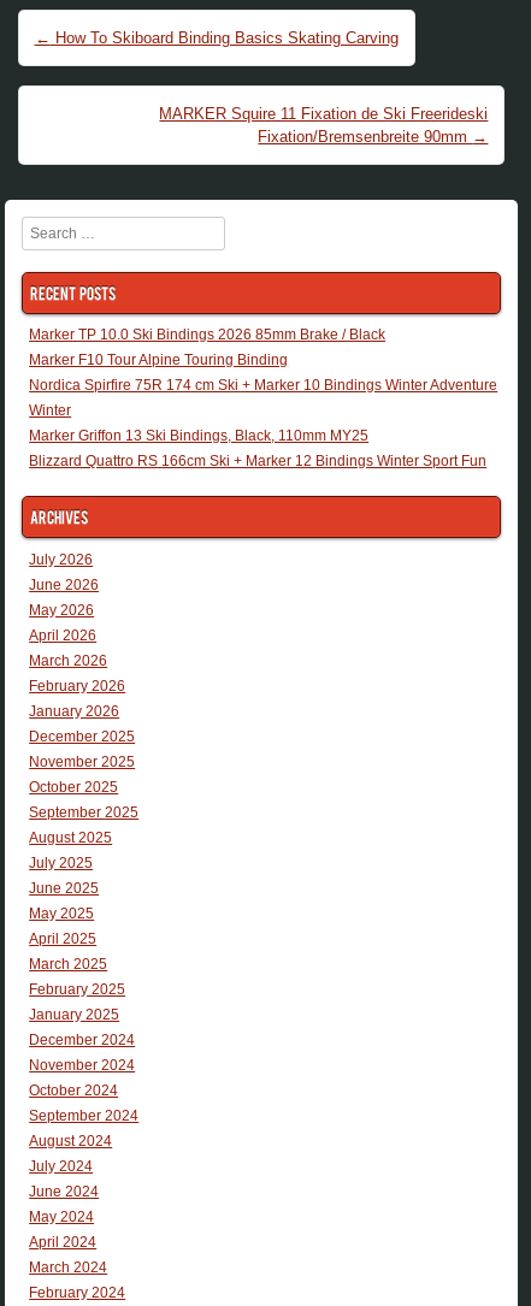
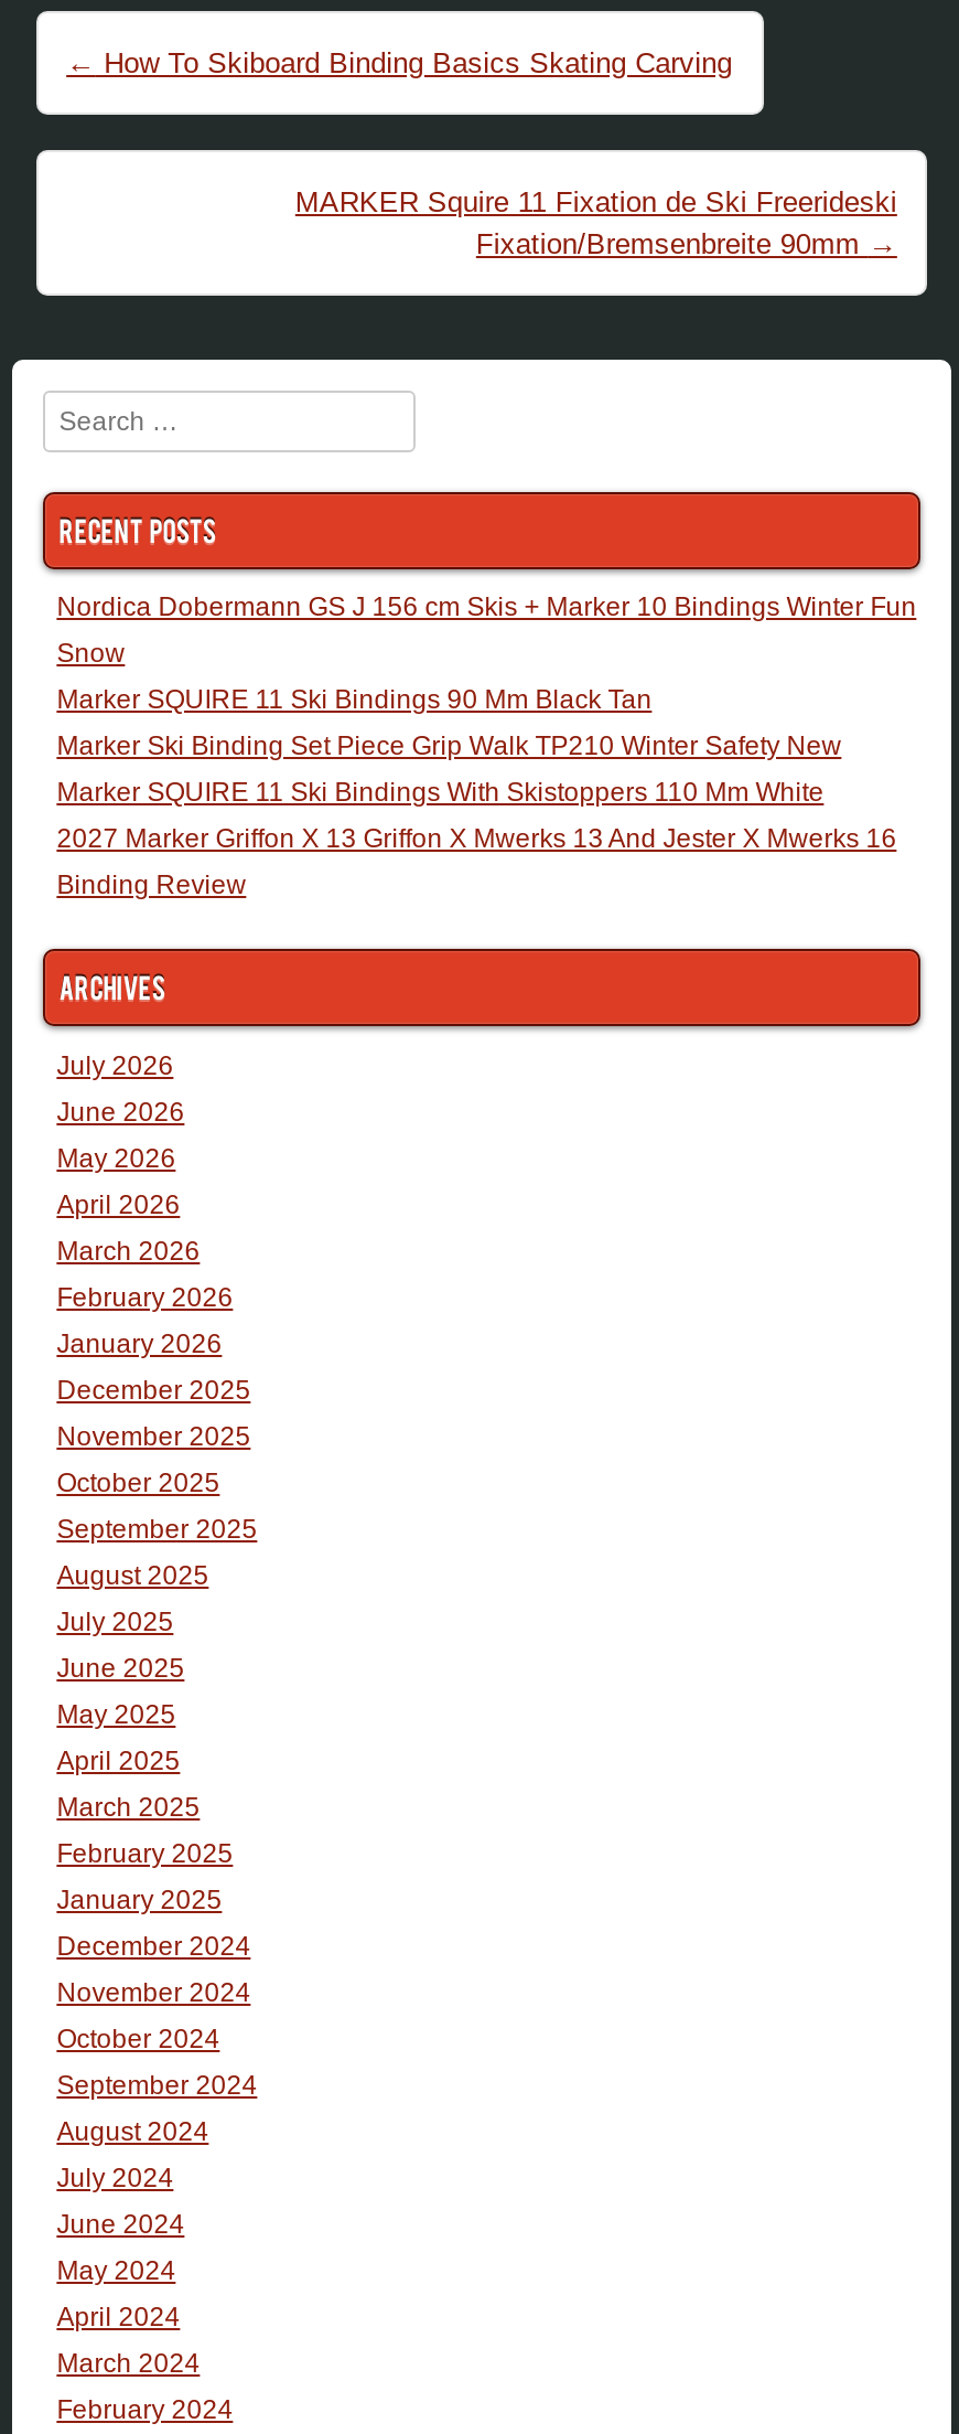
[29,327,498,470] Marker TP 10.0 Ski Bindings 2026 85mm Brake / Black | Marker F10 Tour Alpine Touring Binding | Nordica Spirfire 75R 174 cm Ski + Marker 10 Bindings Winter Adventure | Winter | Marker Griffon 13 Ski Bindings, Black, 110mm MY25 | Blizzard Quattro RS 166cm Ski + Marker 12 Bindings Winter Sport Fun -> [57,592,916,901] Nordica Dobermann GS J 156 cm Skis + Marker 10 Bindings Winter Fun | Snow | Marker SQUIRE 11 Ski Bindings 90 Mm Black Tan | Marker Ski Binding Set Piece Grip Walk TP210 Winter Safety New | Marker SQUIRE 11 Ski Bindings With Skistoppers 110 Mm White | 2027 Marker Griffon X 13 Griffon X Mwerks 13 And Jester X Mwerks 16 | Binding Review

